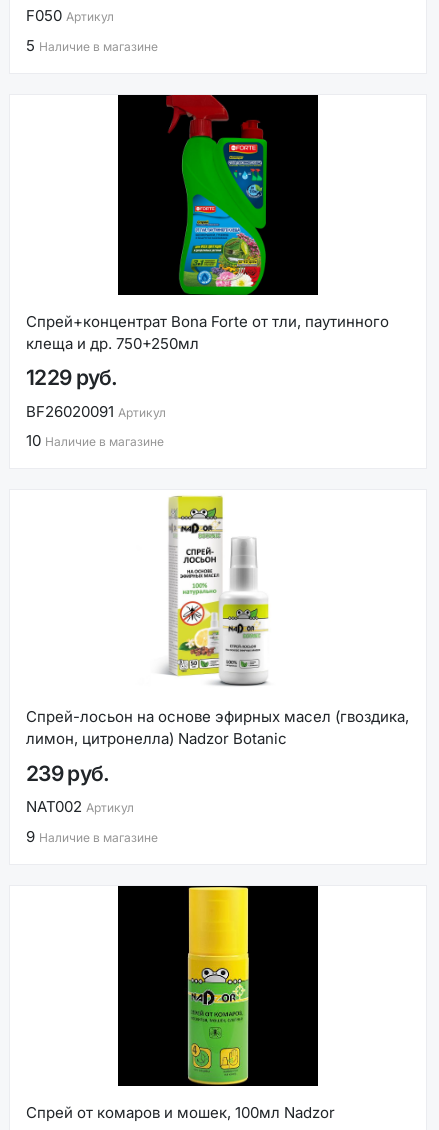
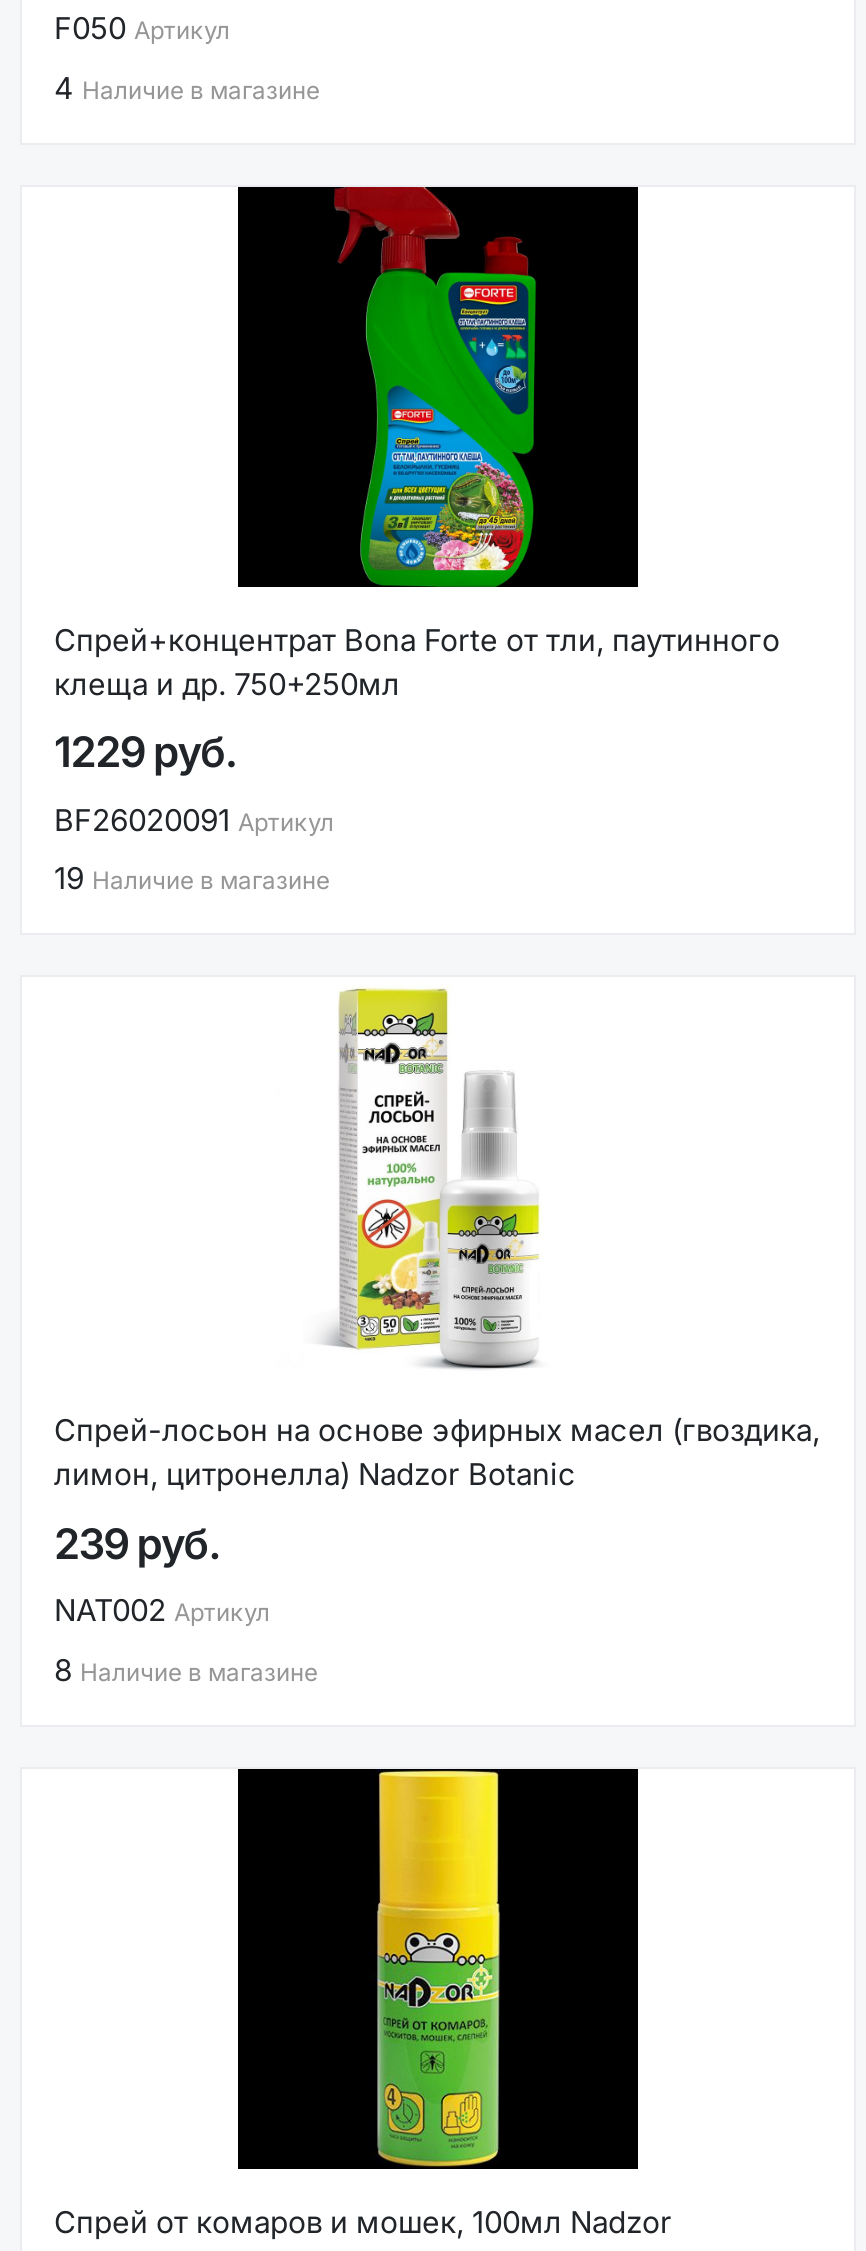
[26,36,158,55] 5 Наличие в магазине -> [54,69,320,107] 4 Наличие в магазине
[26,431,164,450] 10 Наличие в магазине -> [54,860,330,898] 19 Наличие в магазине
[26,827,158,846] 9 Наличие в магазине -> [54,1651,318,1689] 8 Наличие в магазине

